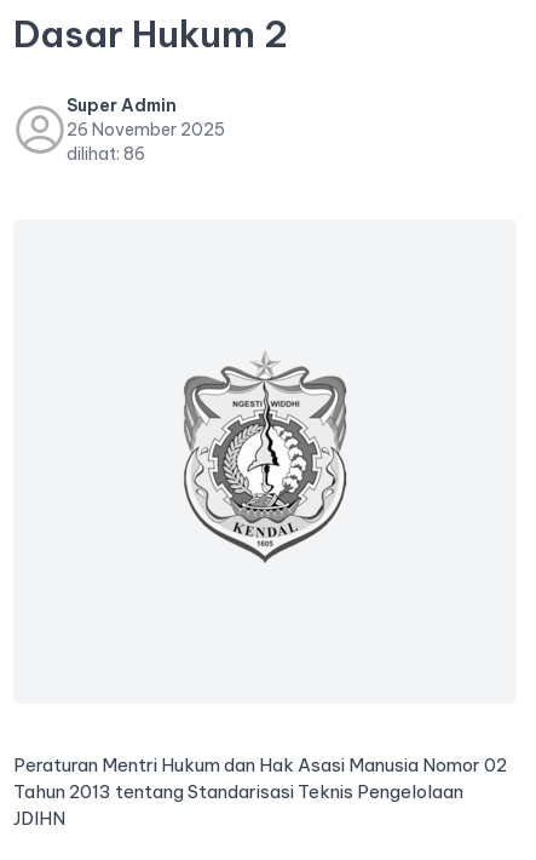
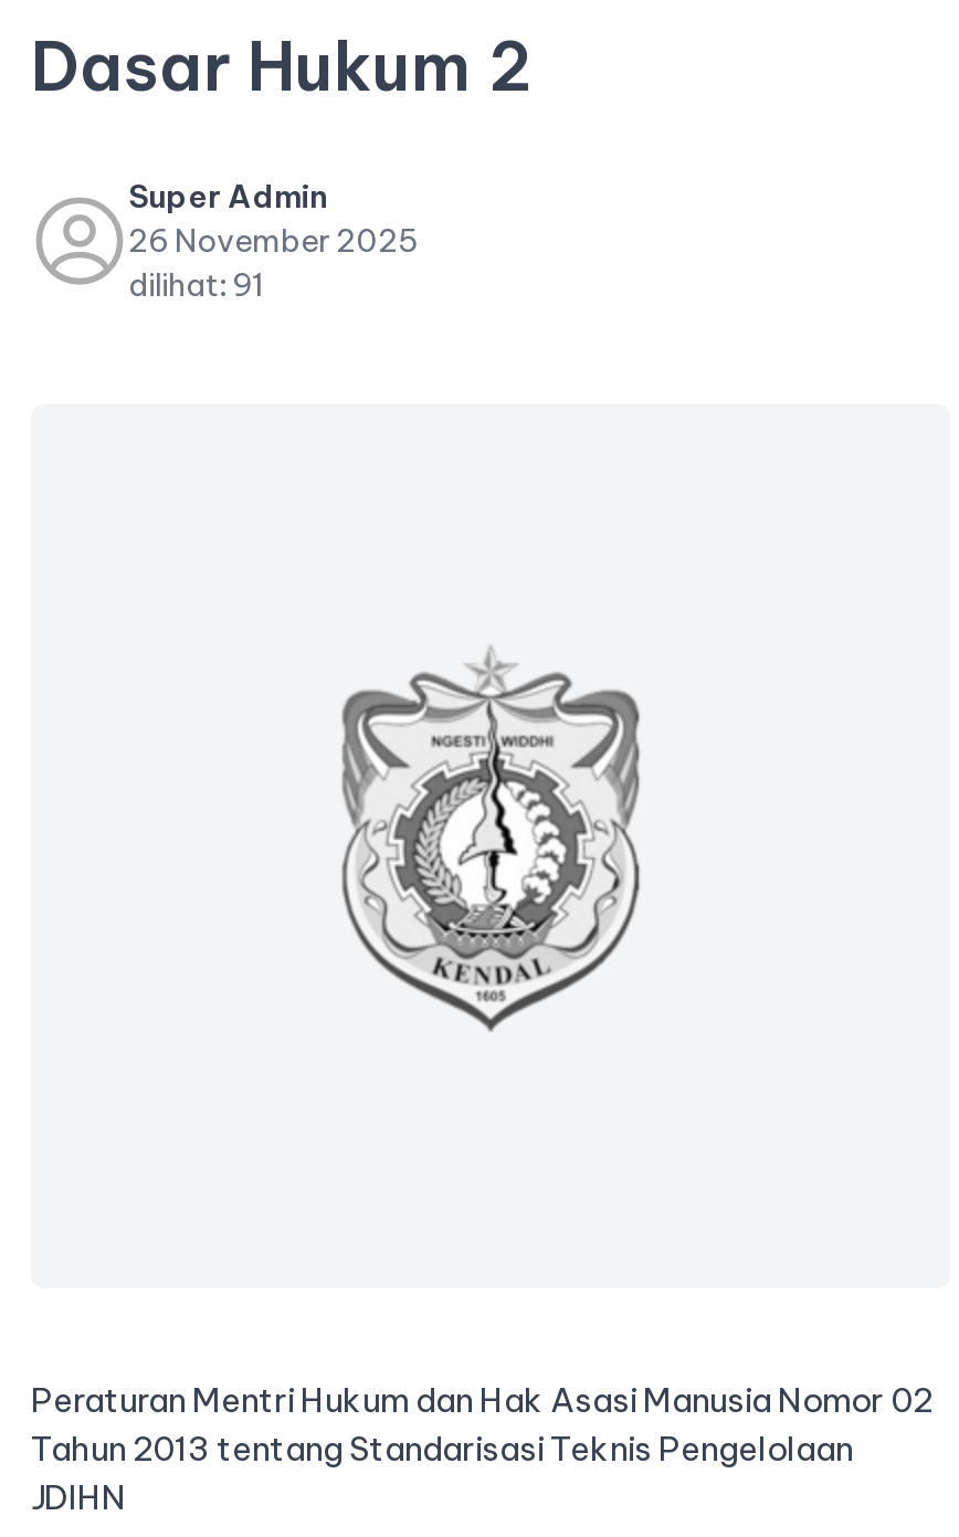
[67,143,145,165] dilihat: 86 -> [128,265,265,305] dilihat: 91

